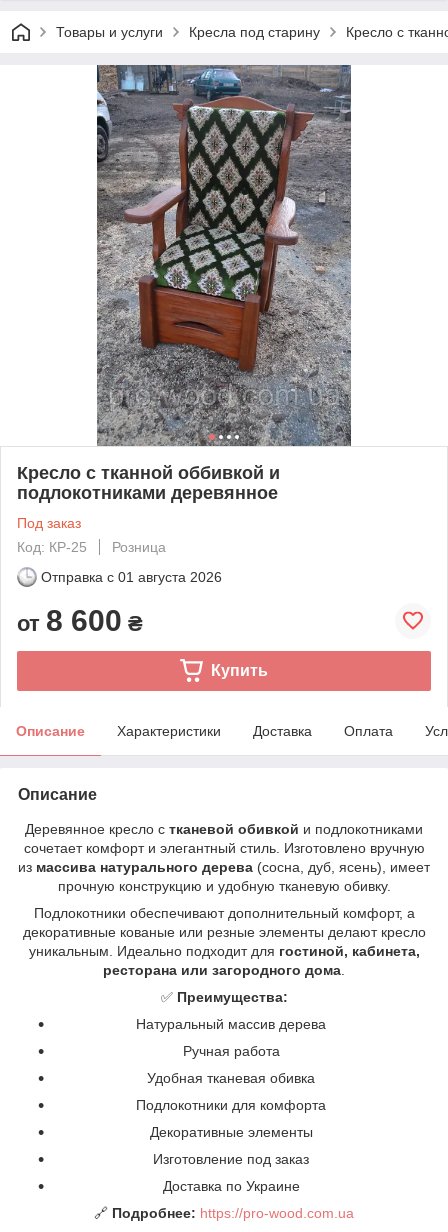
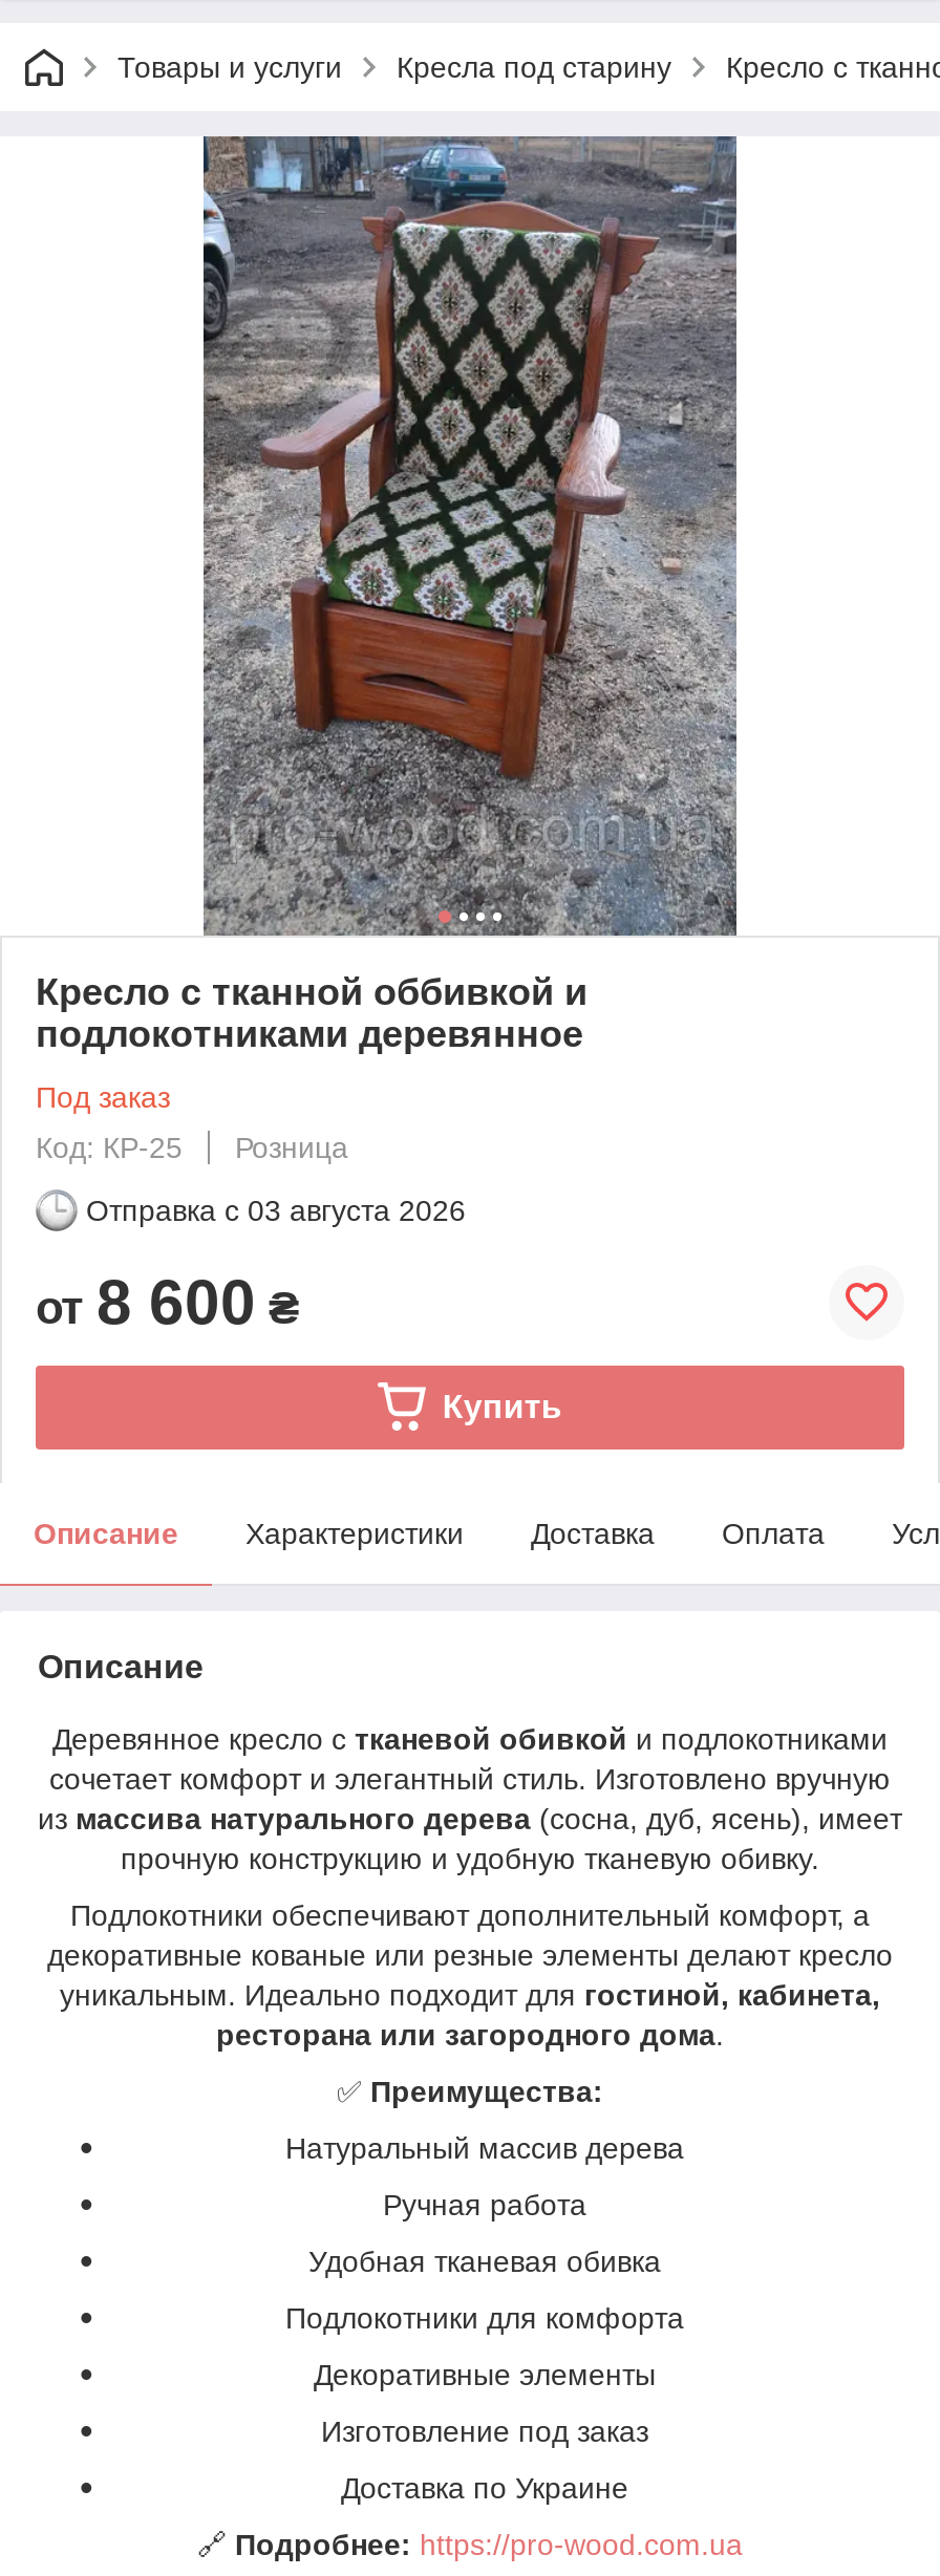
[41,569,222,585] Отправка с 01 августа 2026 -> [86,1193,466,1227] Отправка с 03 августа 2026

